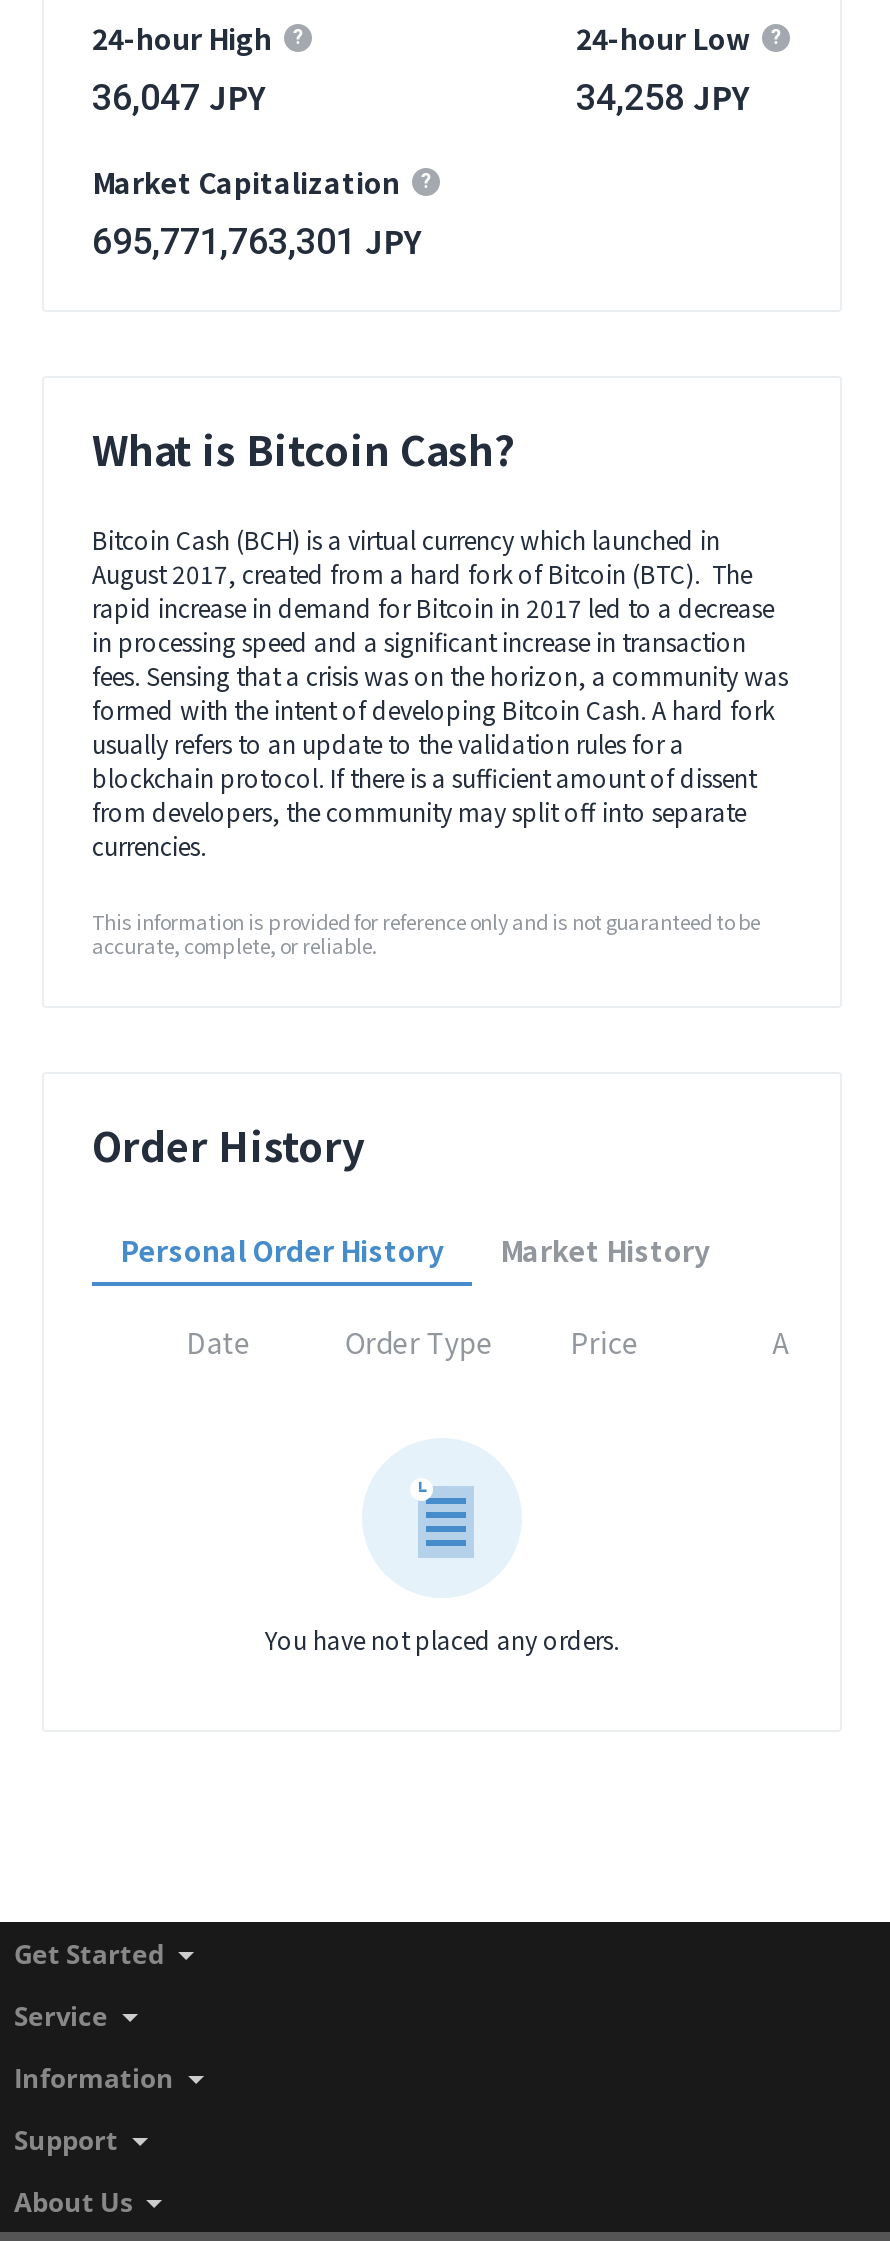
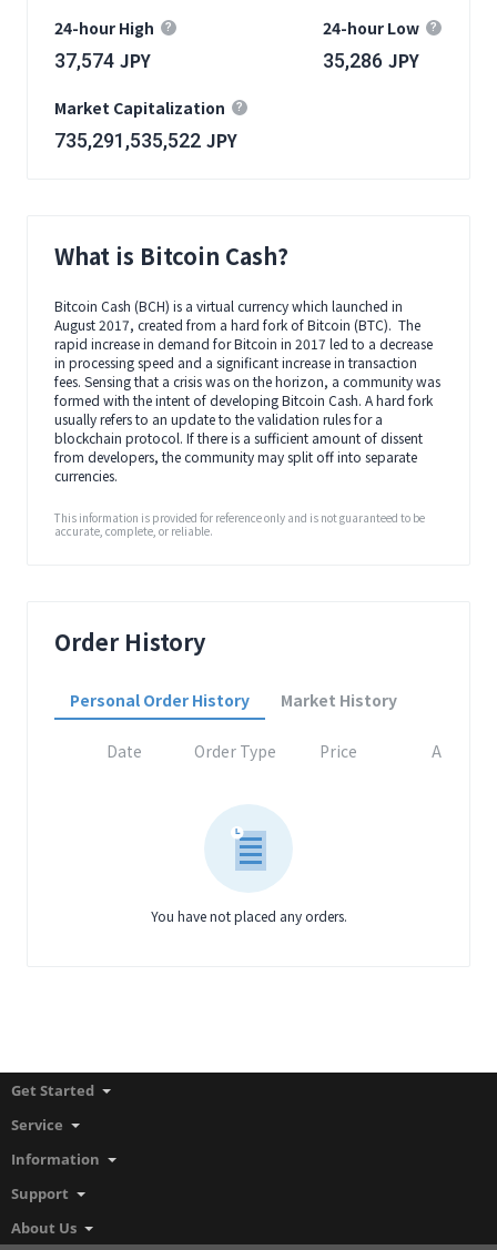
[92,74,265,118] 36,047 JPY -> [54,48,150,72] 37,574 JPY
[576,74,749,118] 34,258 JPY -> [323,48,419,72] 35,286 JPY
[92,218,421,262] 695,771,763,301 JPY -> [54,128,237,152] 735,291,535,522 JPY

